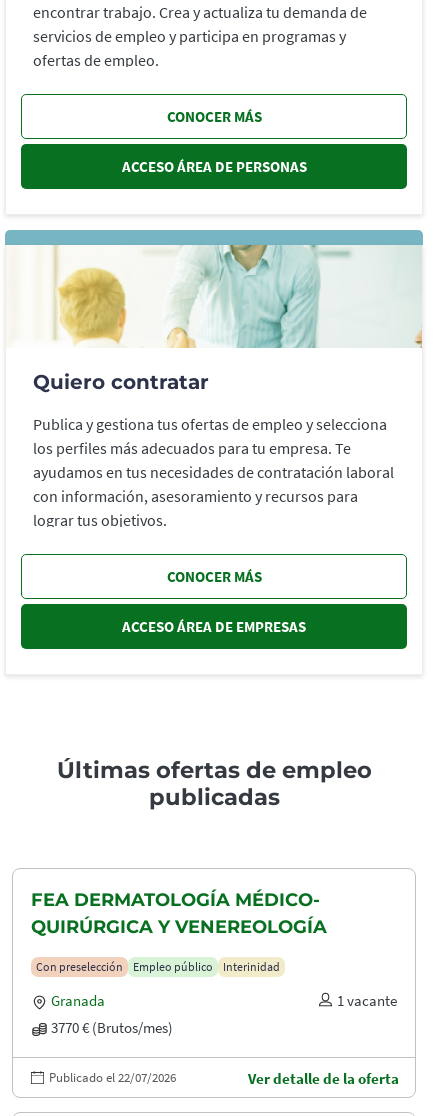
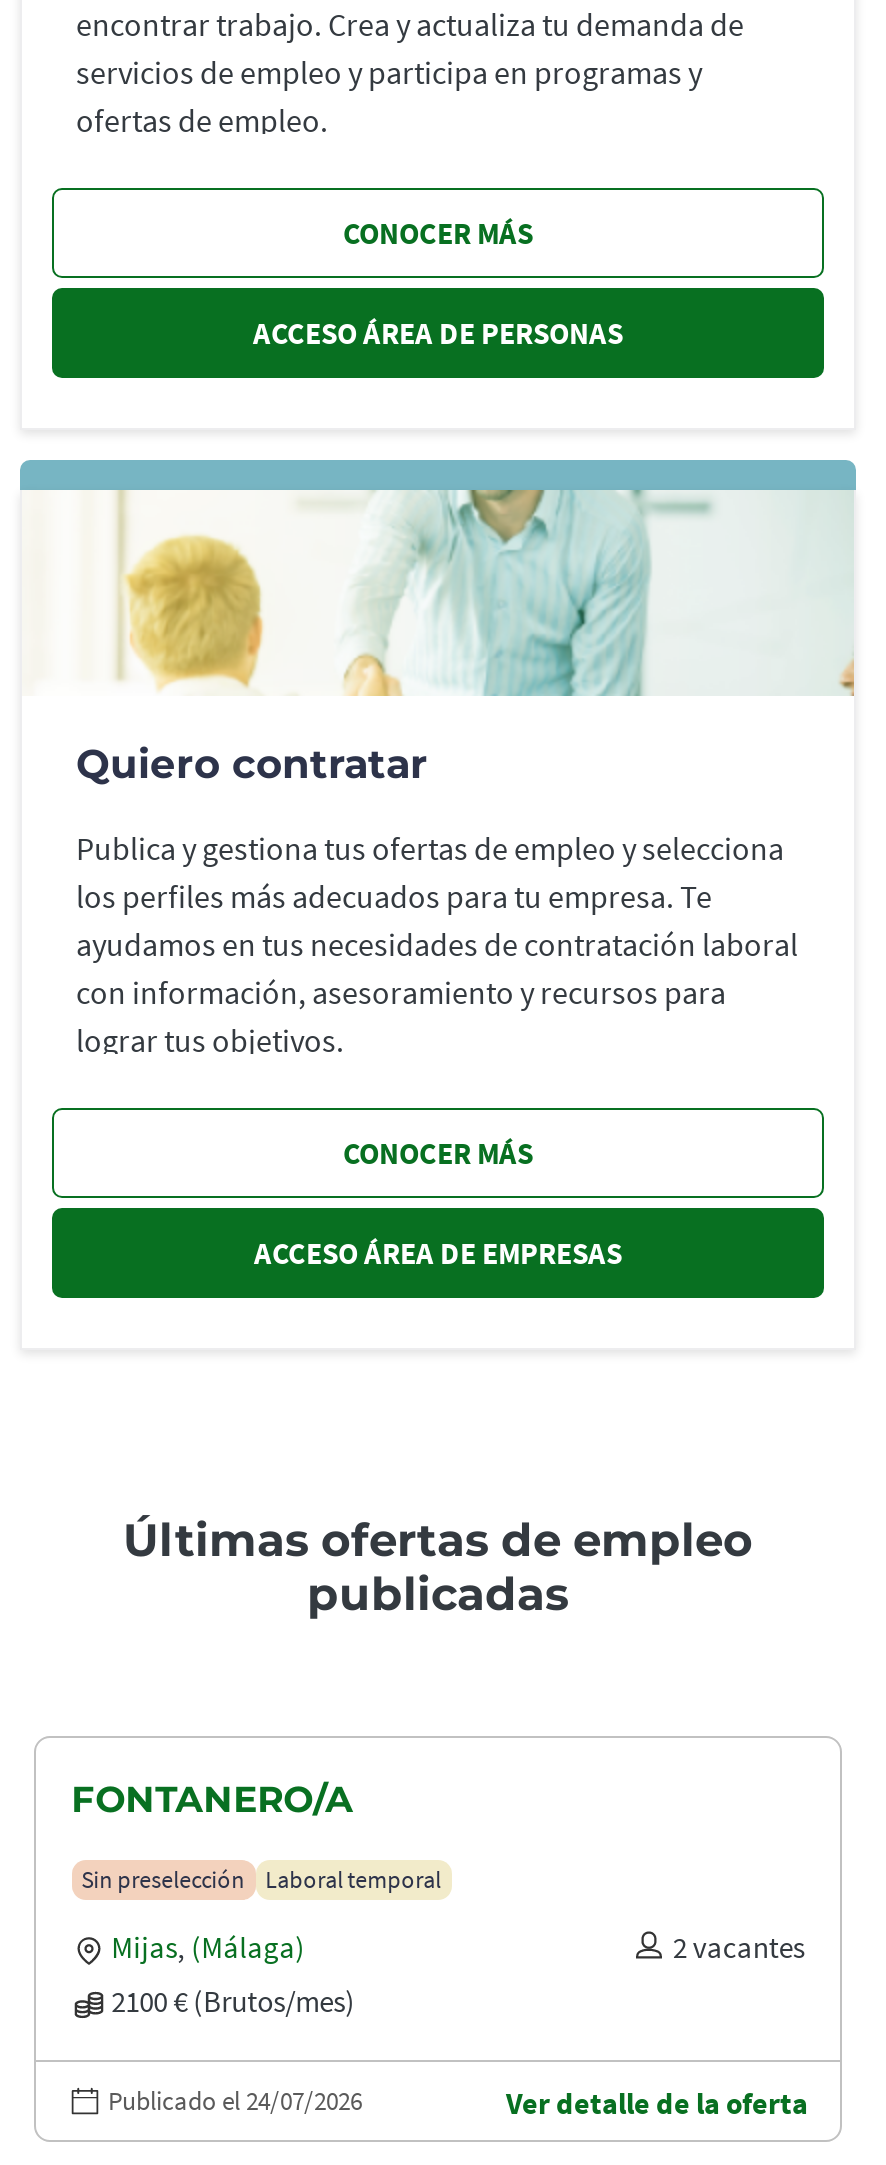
[31,889,327,938] FEA DERMATOLOGÍA MÉDICO- | QUIRÚRGICA Y VENEREOLOGÍA -> [71,1777,353,1821] FONTANERO/A
[36,959,280,974] Con preselección | Empleo público | Interinidad -> [81,1863,441,1893] Sin preselección | Laboral temporal
[51,991,397,1037] Granada | 1 vacante | 3770 € (Brutos/mes) -> [111,1927,805,2019] Mijas, (Málaga) | 2 vacantes | 2100 € (Brutos/mes)
[49,1069,176,1086] Publicado el 22/07/2026 -> [108,2083,362,2117] Publicado el 24/07/2026

